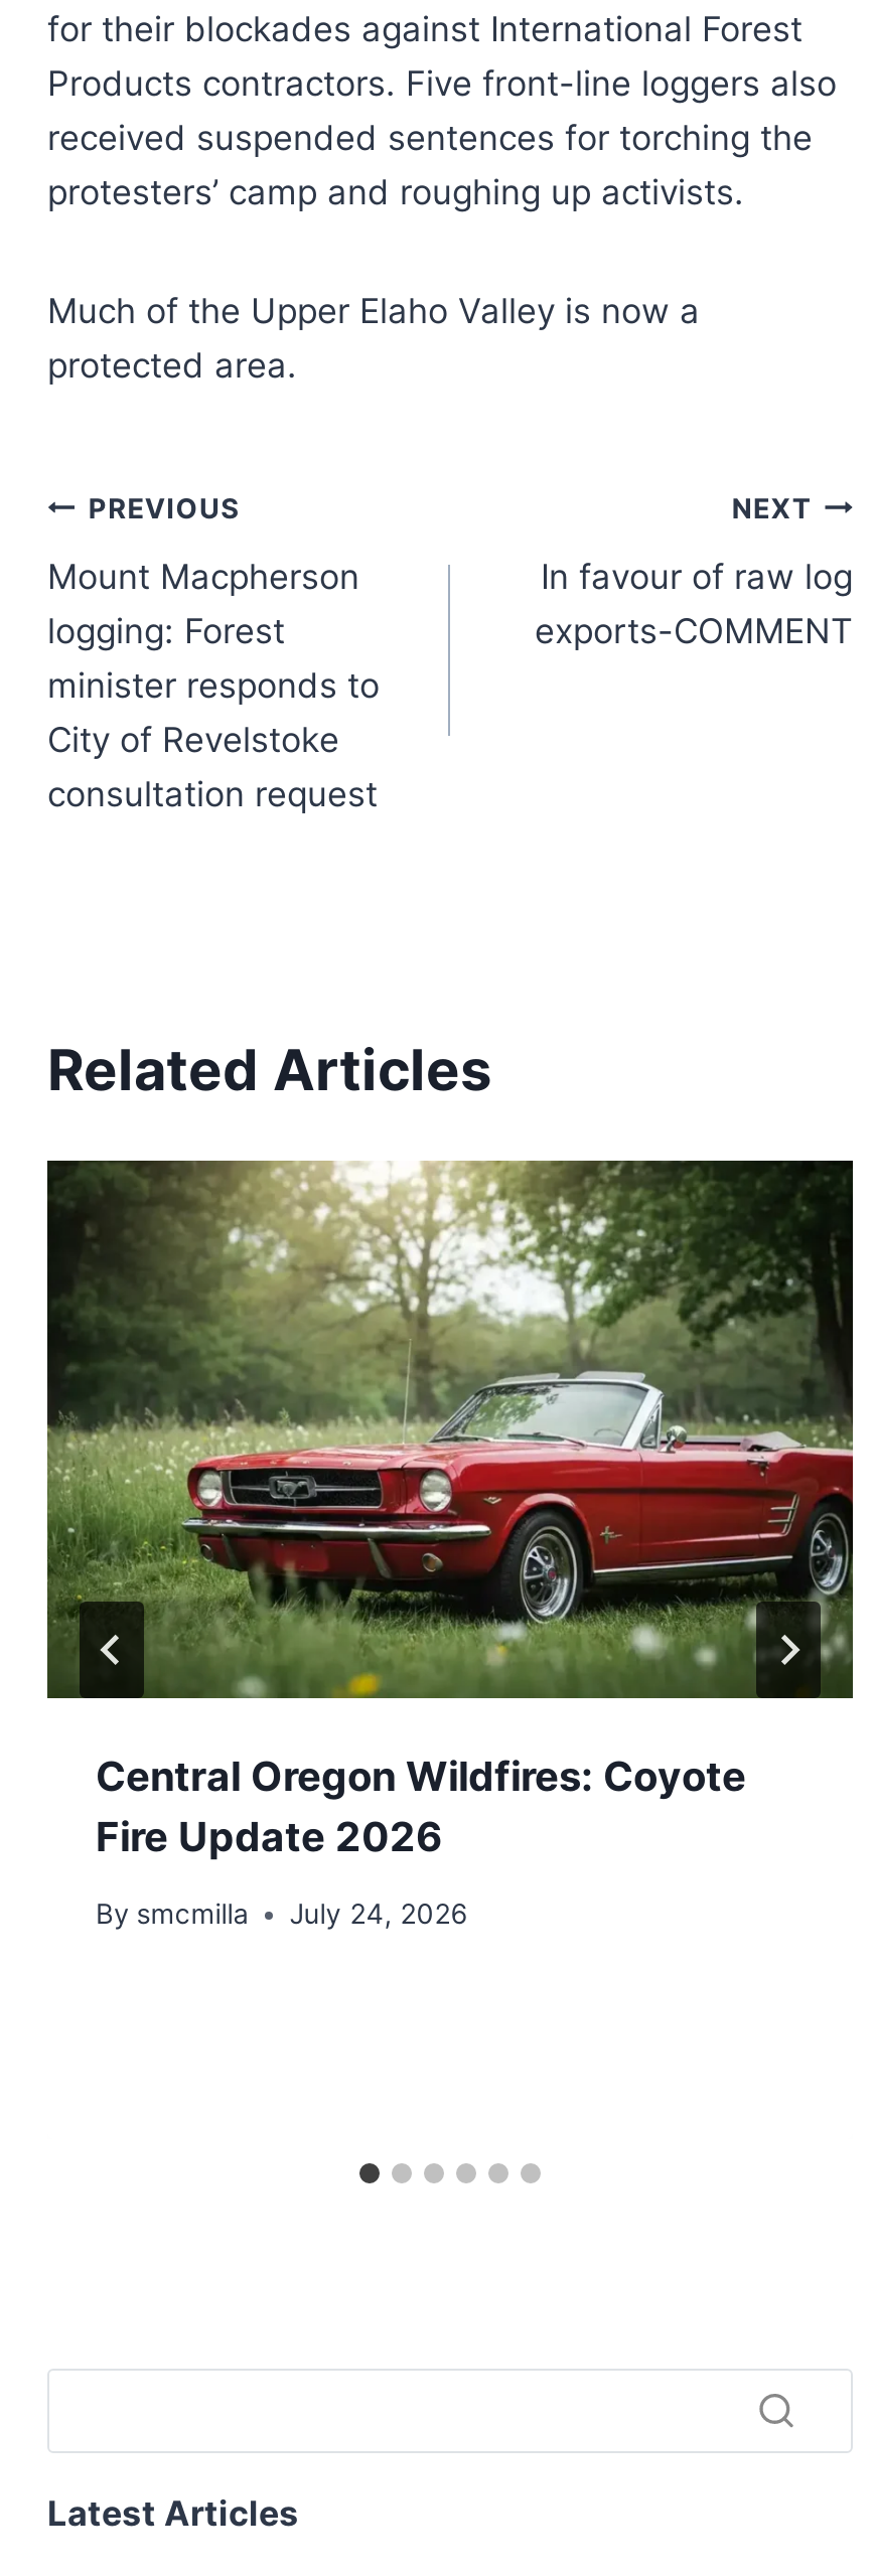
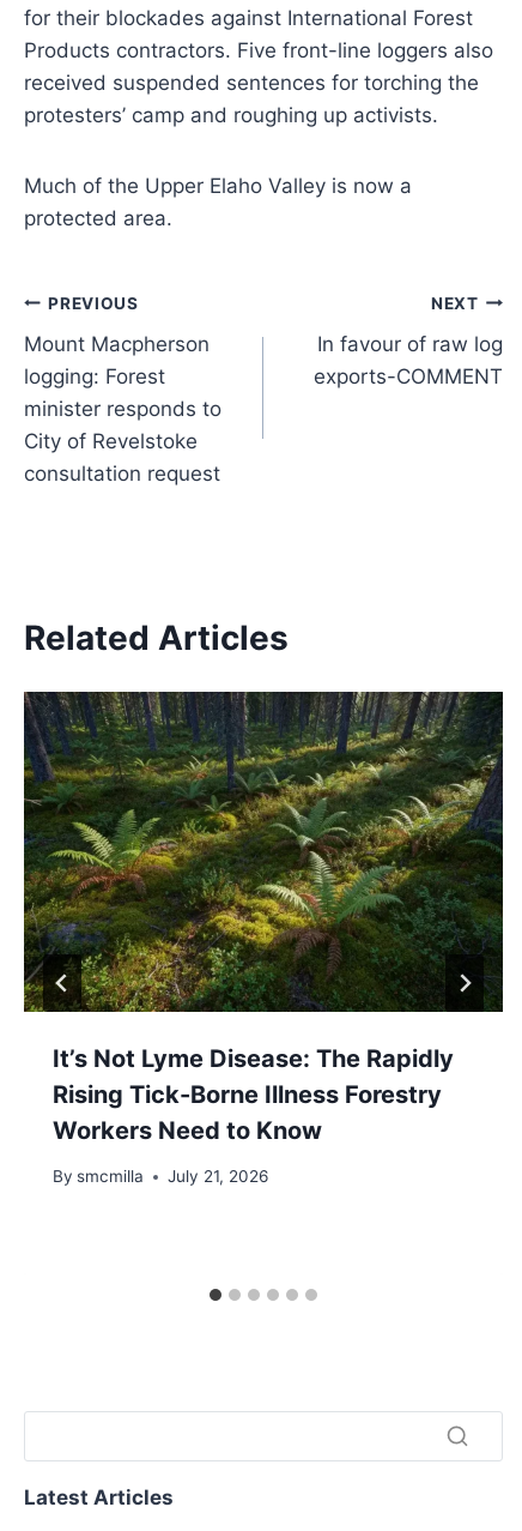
[47,1159,855,1861] [image] | Central Oregon Wildfires: Coyote | Fire Update 2026 -> [24,691,503,1145] [image] | It’s Not Lyme Disease: The Rapidly | Rising Tick-Borne Illness Forestry | Workers Need to Know
[96,1898,467,1930] By smcmilla July 24, 2026 -> [53,1167,268,1186] By smcmilla July 21, 2026
moved [96,1898,249,1930] -> [53,1167,144,1186]: By smcmilla

